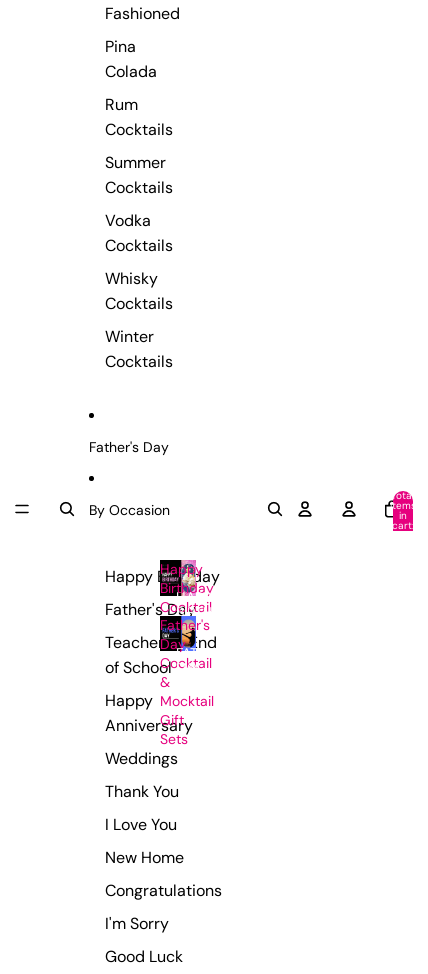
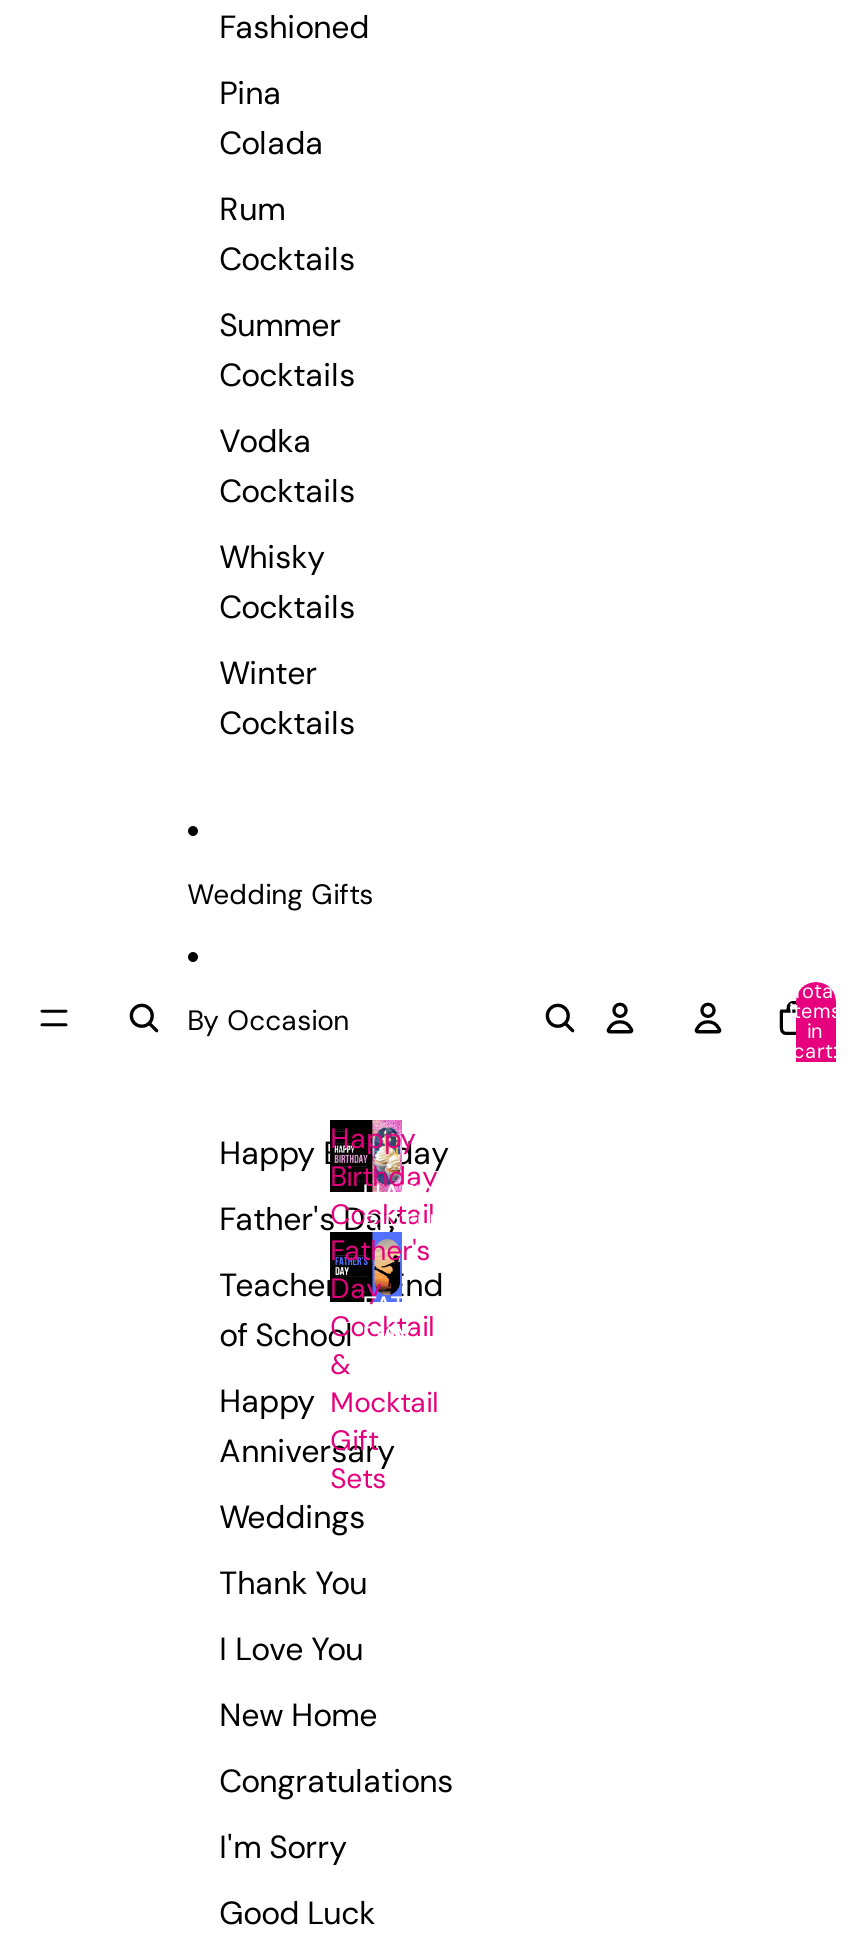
[89,437,169,455] Father's Day -> [187,875,373,911] Wedding Gifts

